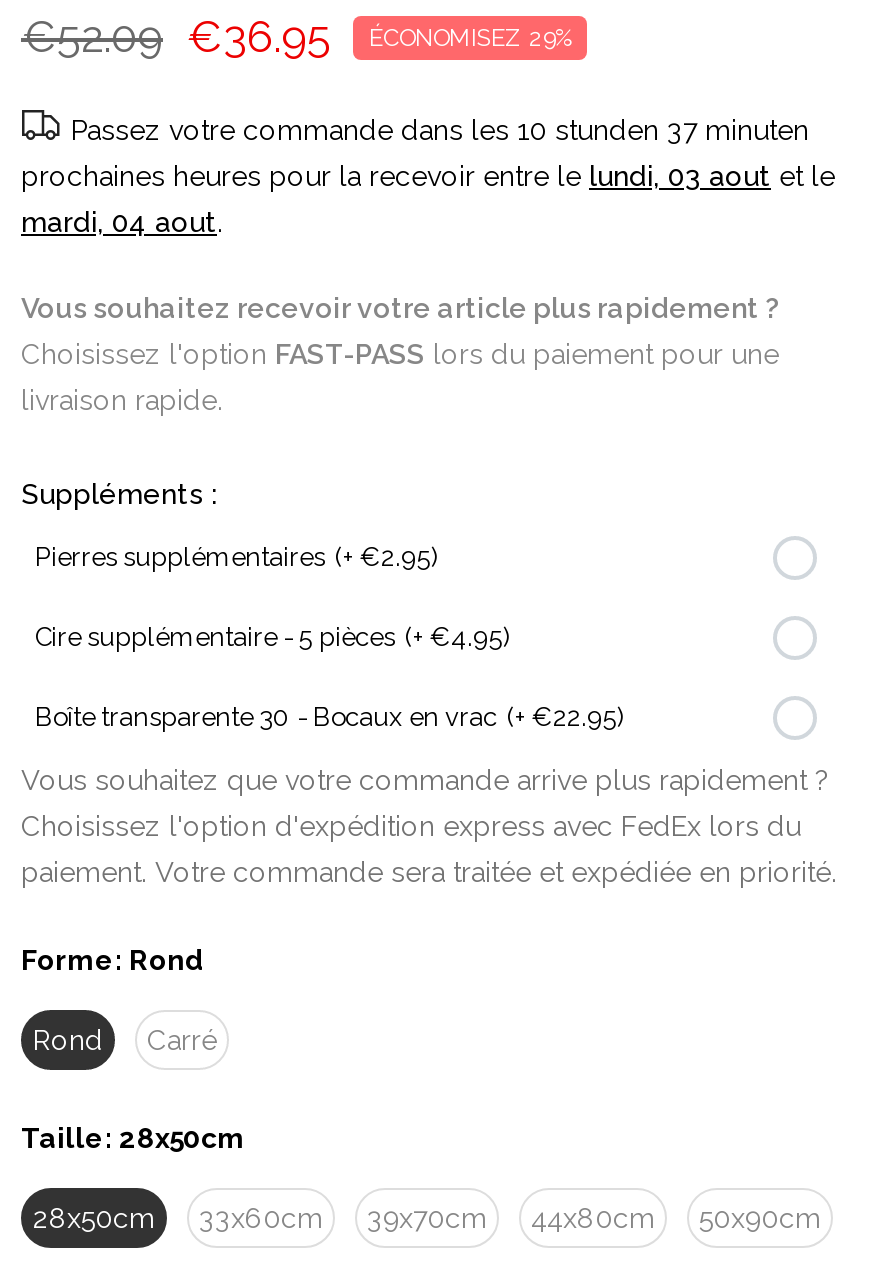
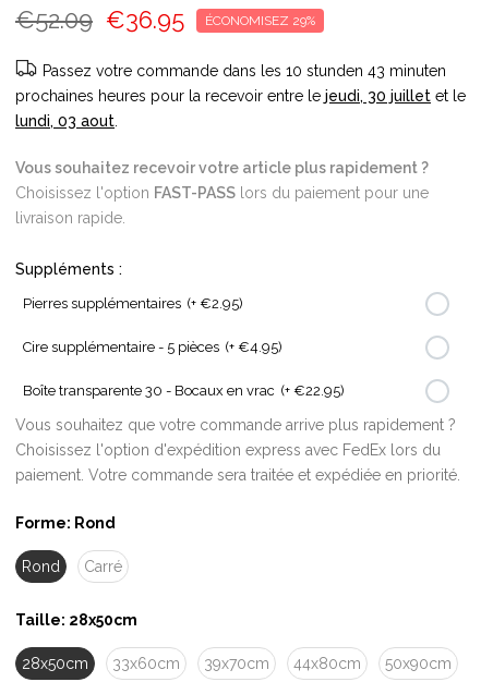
[71,113,809,145] Passez votre commande dans les 10 stunden 37 minuten -> [43,62,446,79] Passez votre commande dans les 10 stunden 43 minuten
[21,159,835,191] prochaines heures pour la recevoir entre le lundi, 03 aout et le -> [15,87,466,104] prochaines heures pour la recevoir entre le jeudi, 30 juillet et le
[21,205,223,237] mardi, 04 aout. -> [15,112,118,129] lundi, 03 aout.

